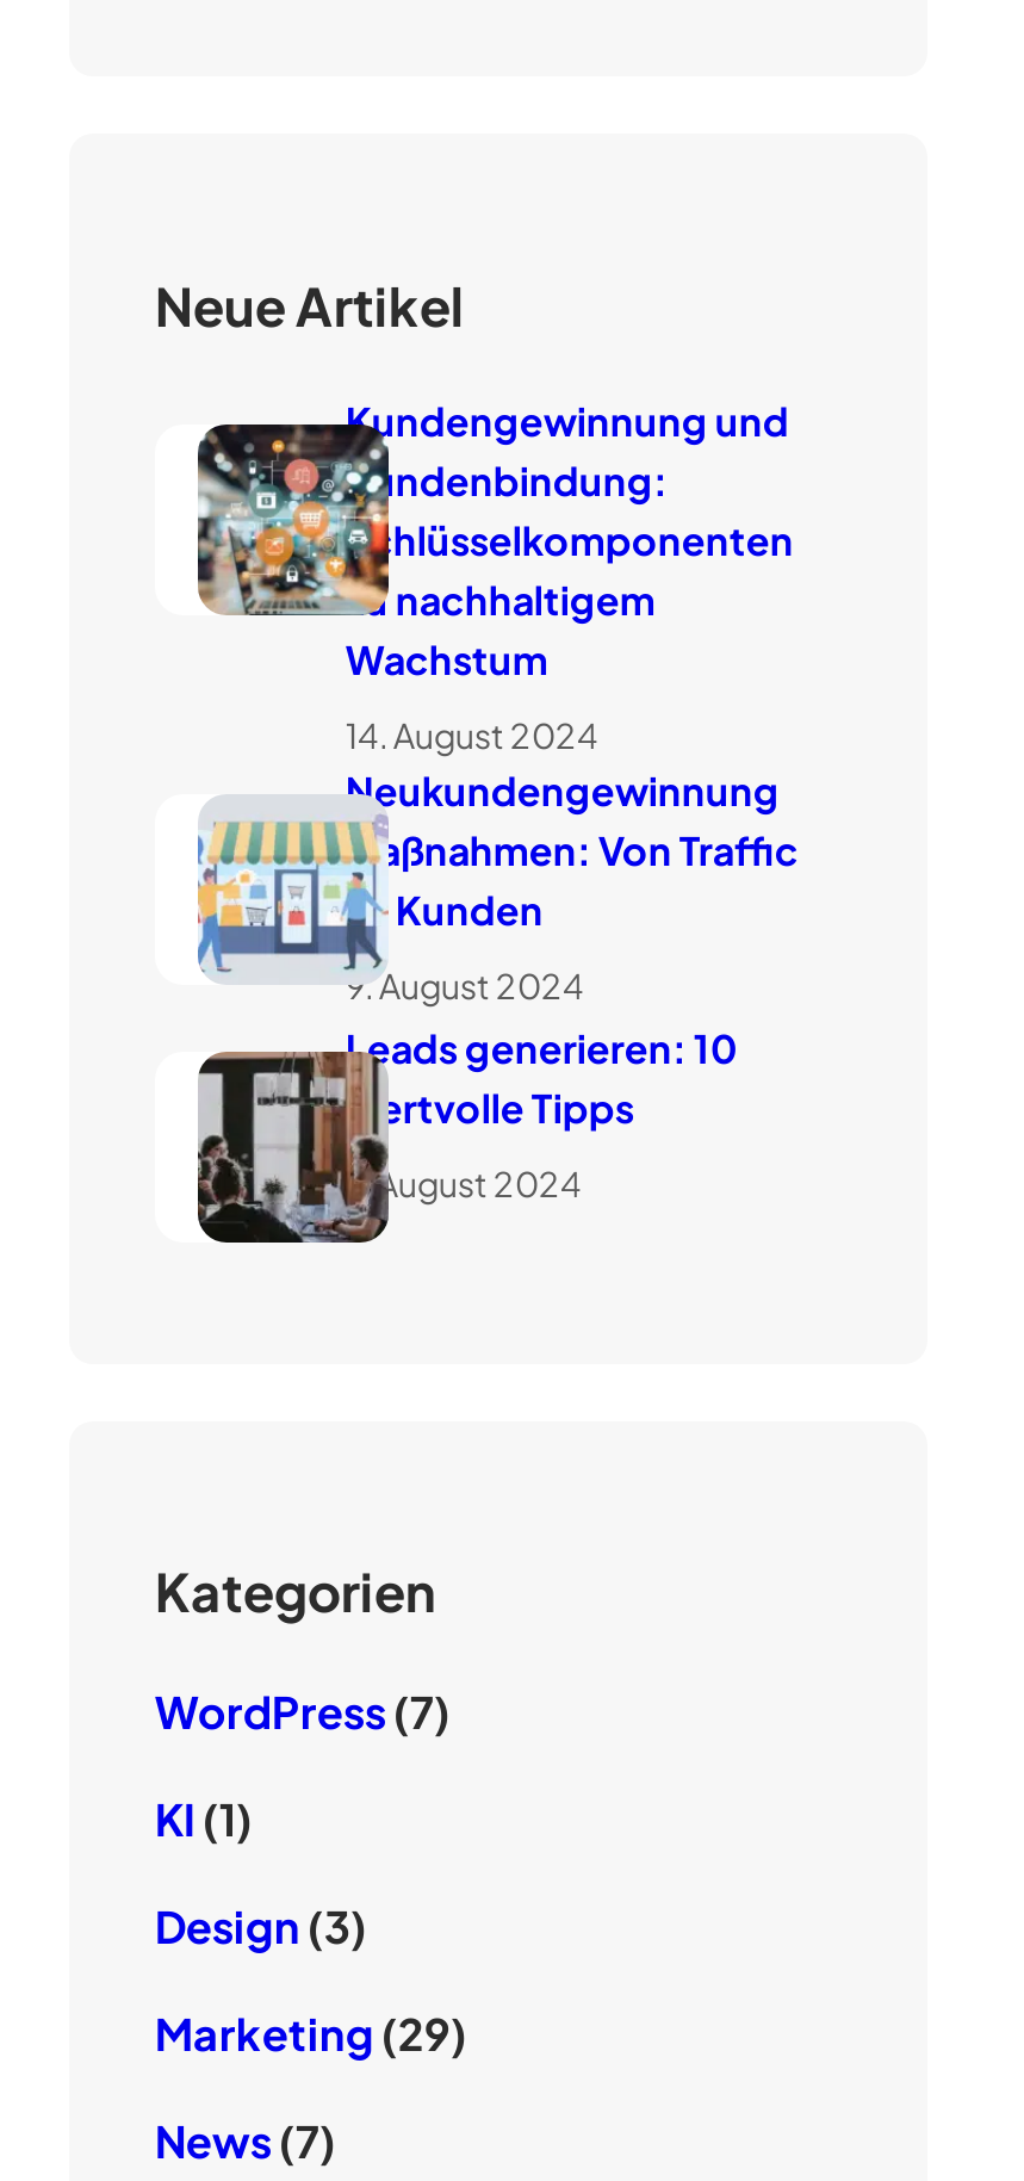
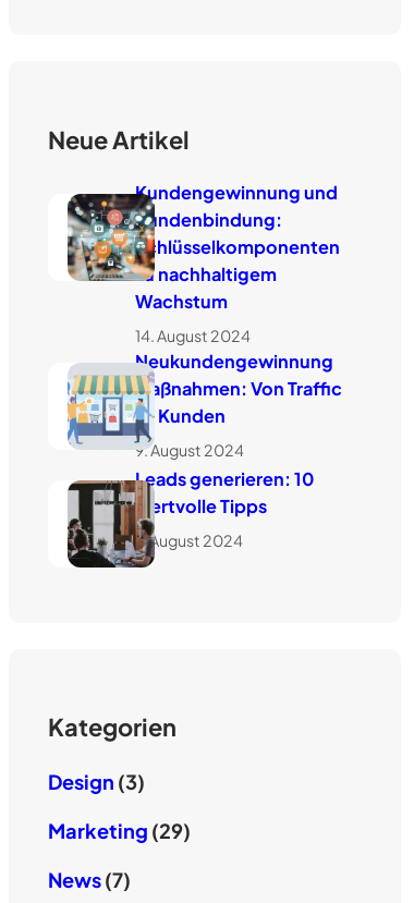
[154,1684,450,1846] WordPress (7) | KI (1) -> none

